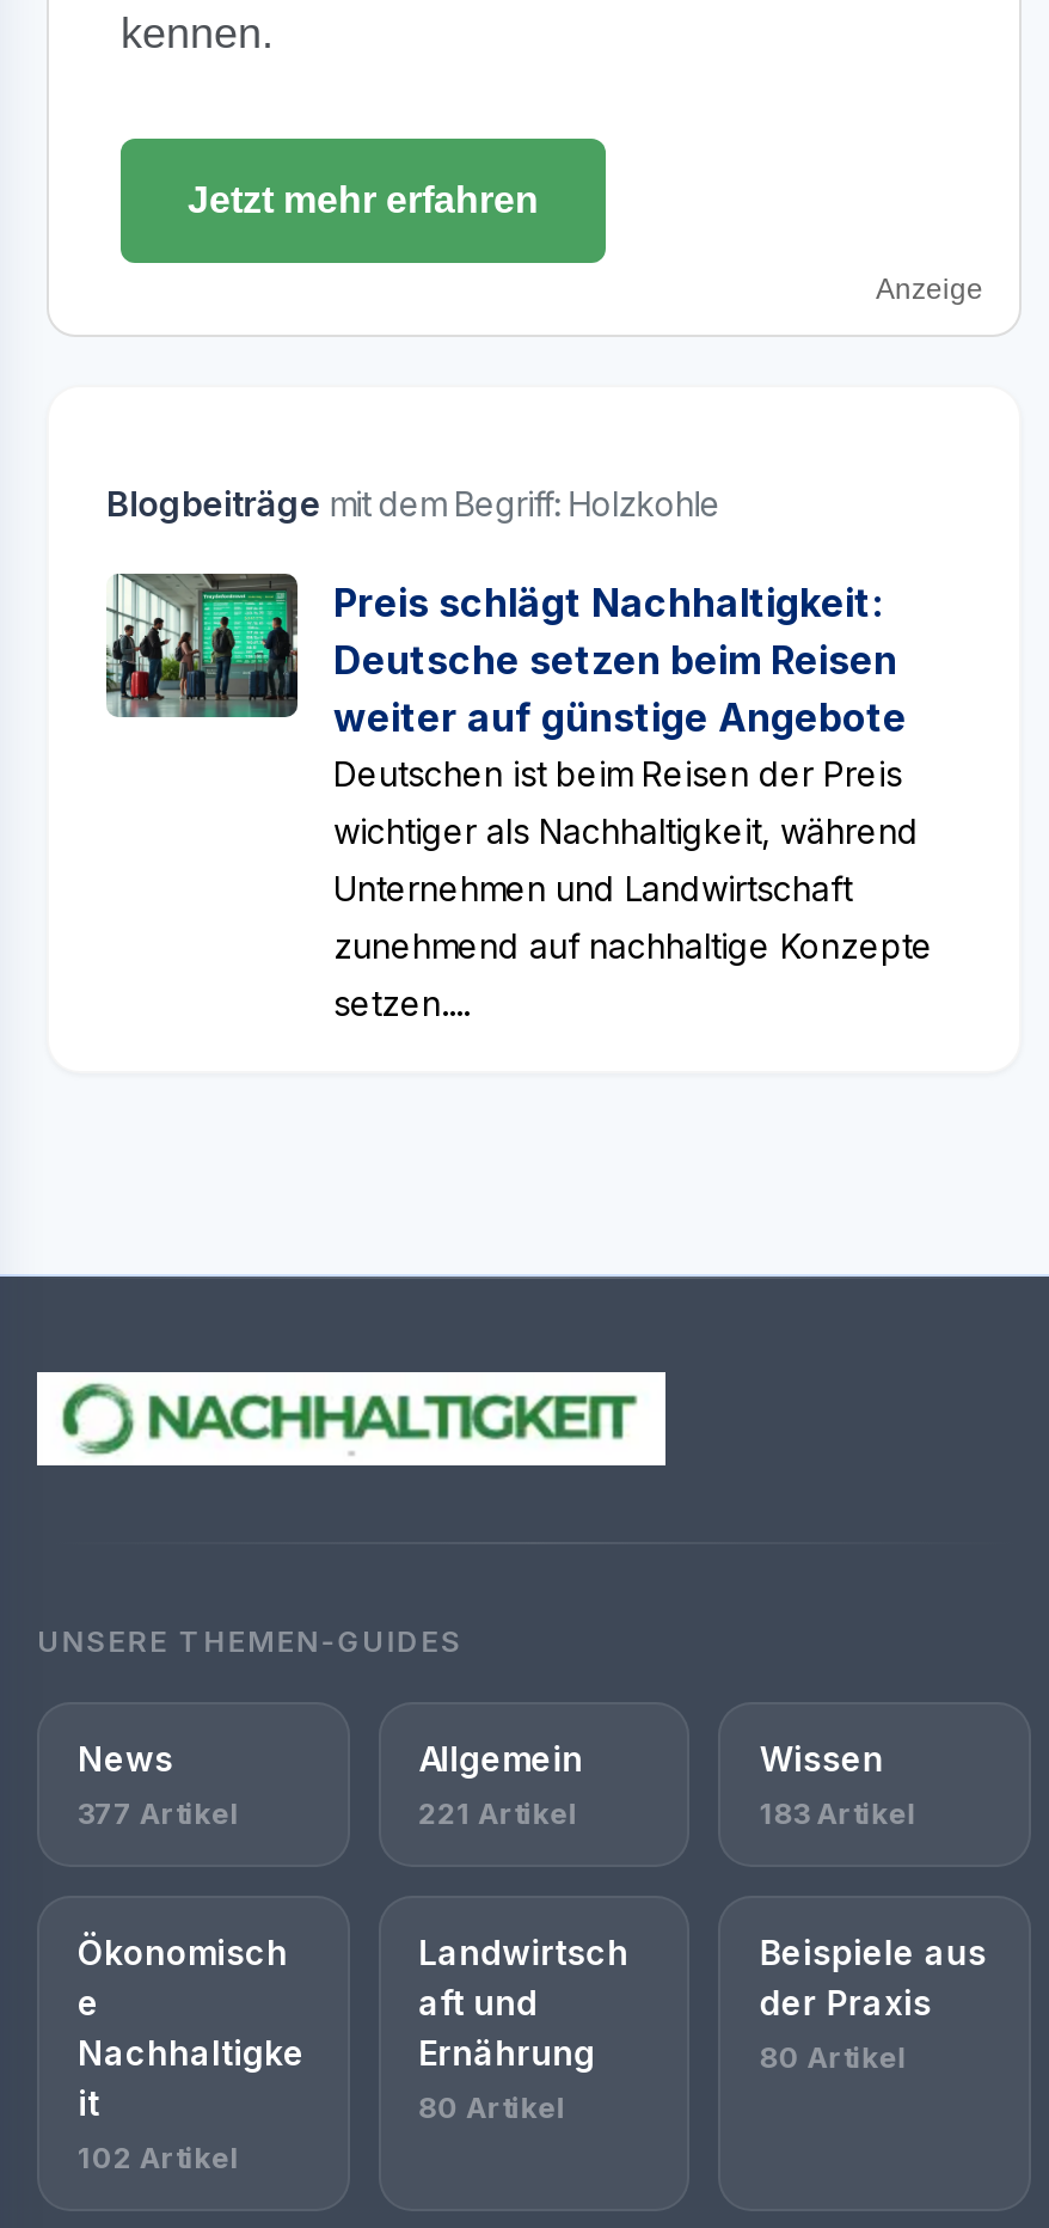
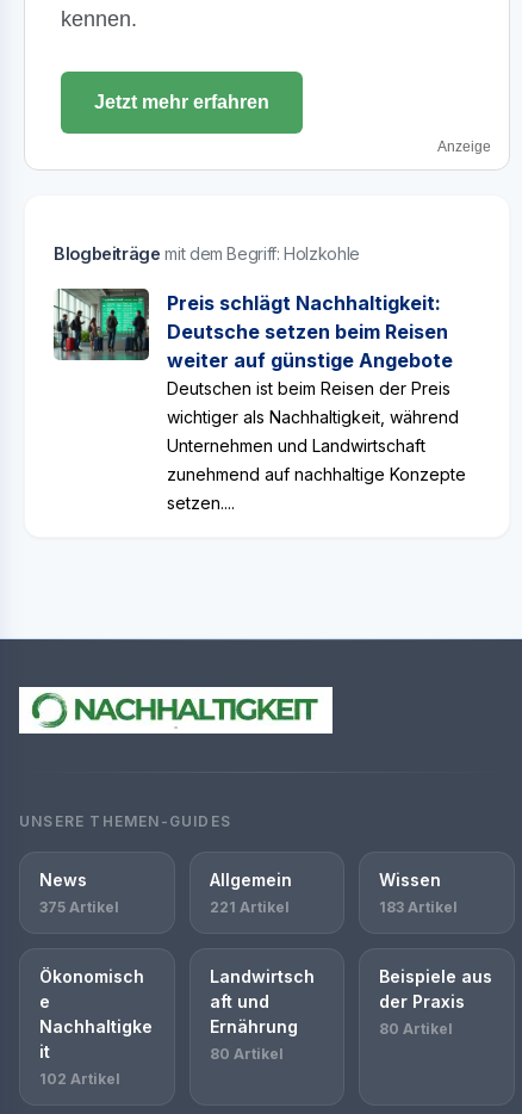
[78,1796,240,1832] 377 Artikel -> [39,899,119,916] 375 Artikel

